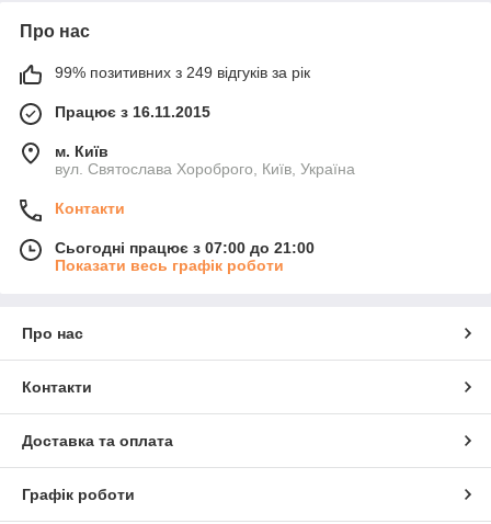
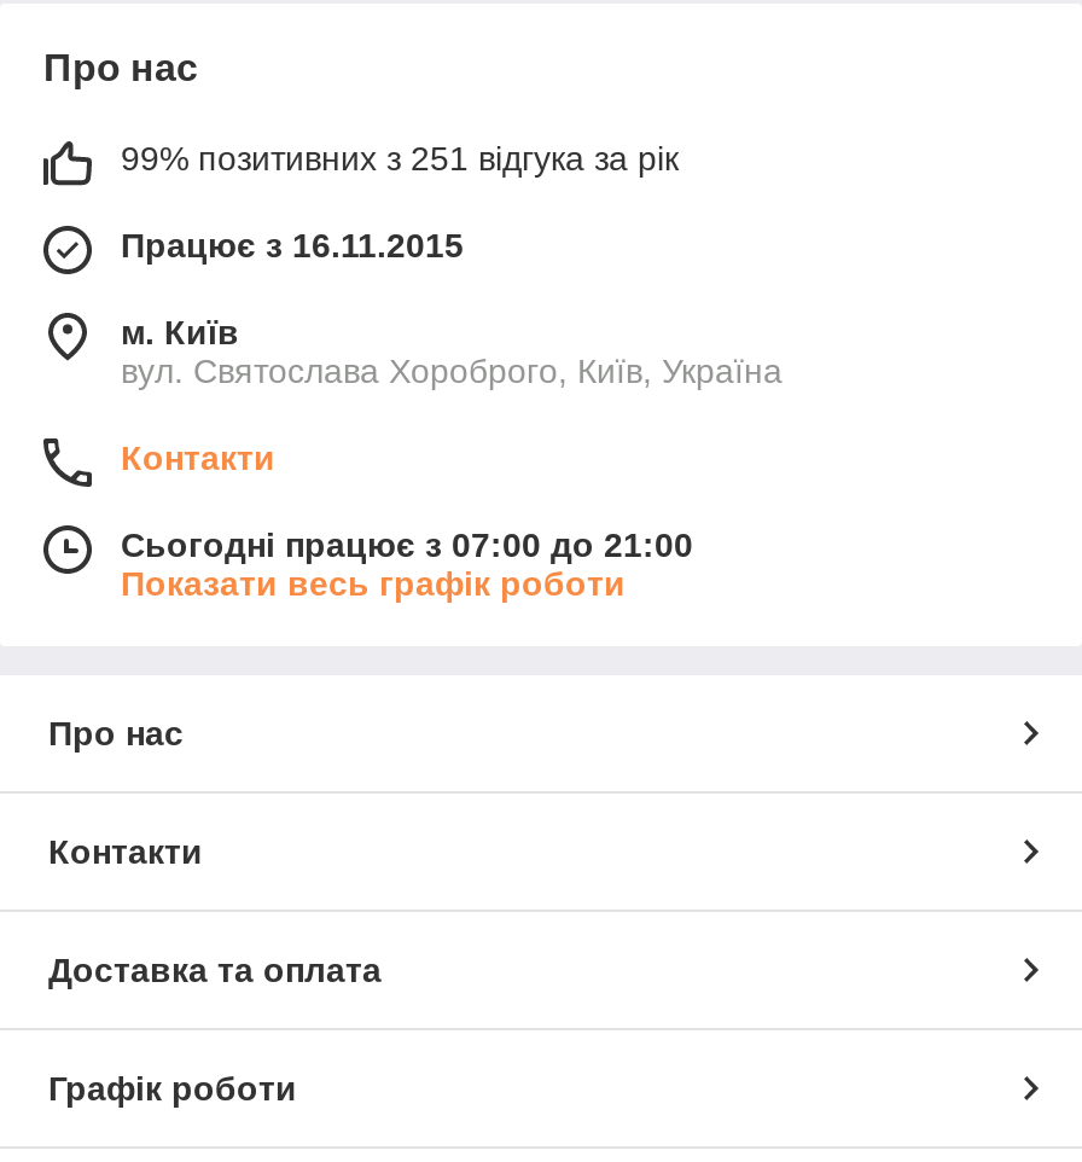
[55,64,310,82] 99% позитивних з 249 відгуків за рік -> [121,140,679,179] 99% позитивних з 251 відгука за рік

